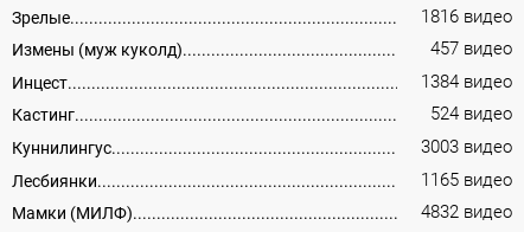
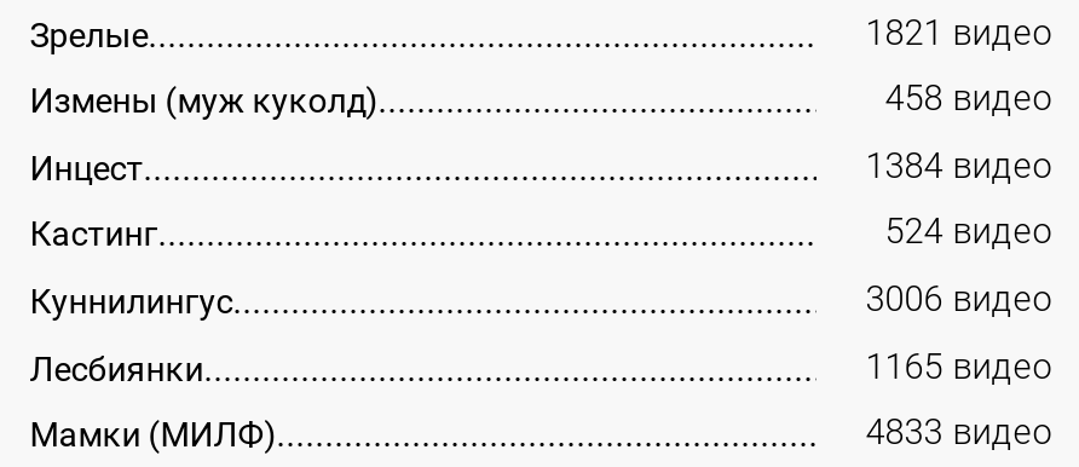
[421,7,513,27] 1816 видео -> [866,13,1052,54] 1821 видео
[431,39,513,59] 457 видео -> [885,79,1052,120] 458 видео
[421,137,513,157] 3003 видео -> [866,279,1052,321] 3006 видео
[421,203,513,223] 4832 видео -> [866,413,1052,454] 4833 видео

